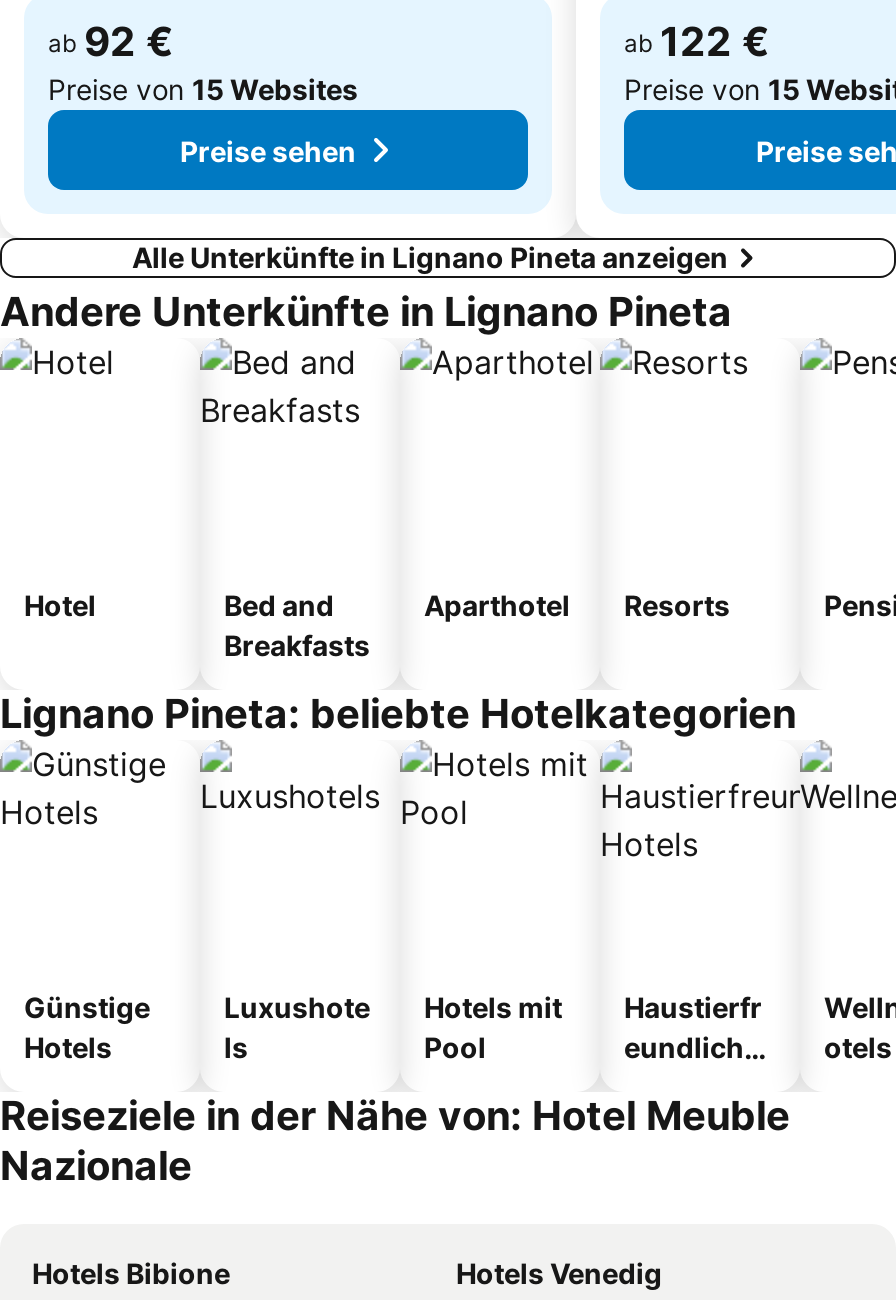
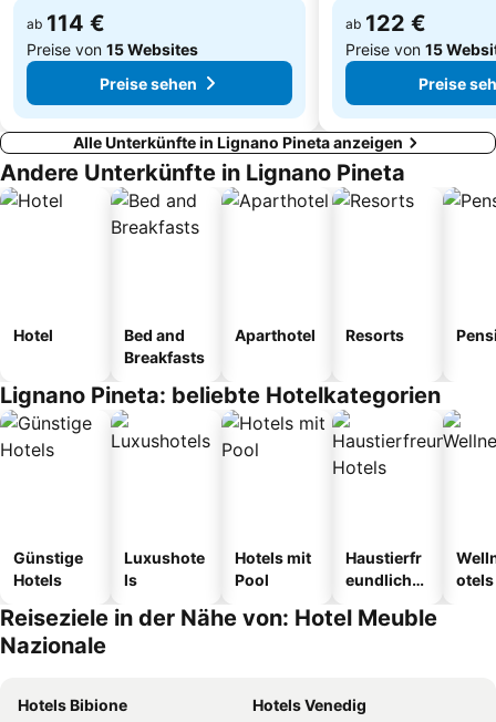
[48,19,174,67] ab 92 € -> [27,11,105,37] ab 114 €

